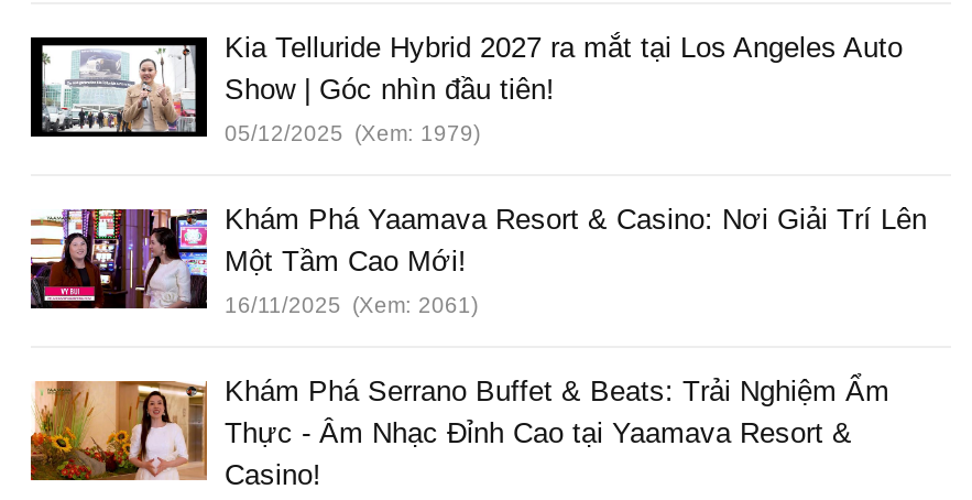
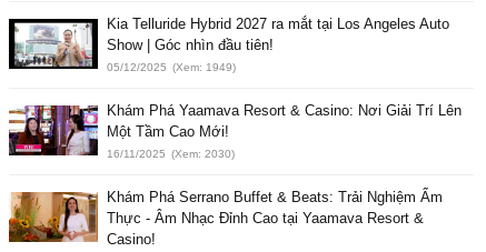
[225,120,480,145] 05/12/2025 (Xem: 1979) -> [107,61,236,73] 05/12/2025 (Xem: 1949)
[225,292,478,317] 16/11/2025 (Xem: 2061) -> [107,147,235,160] 16/11/2025 (Xem: 2030)

